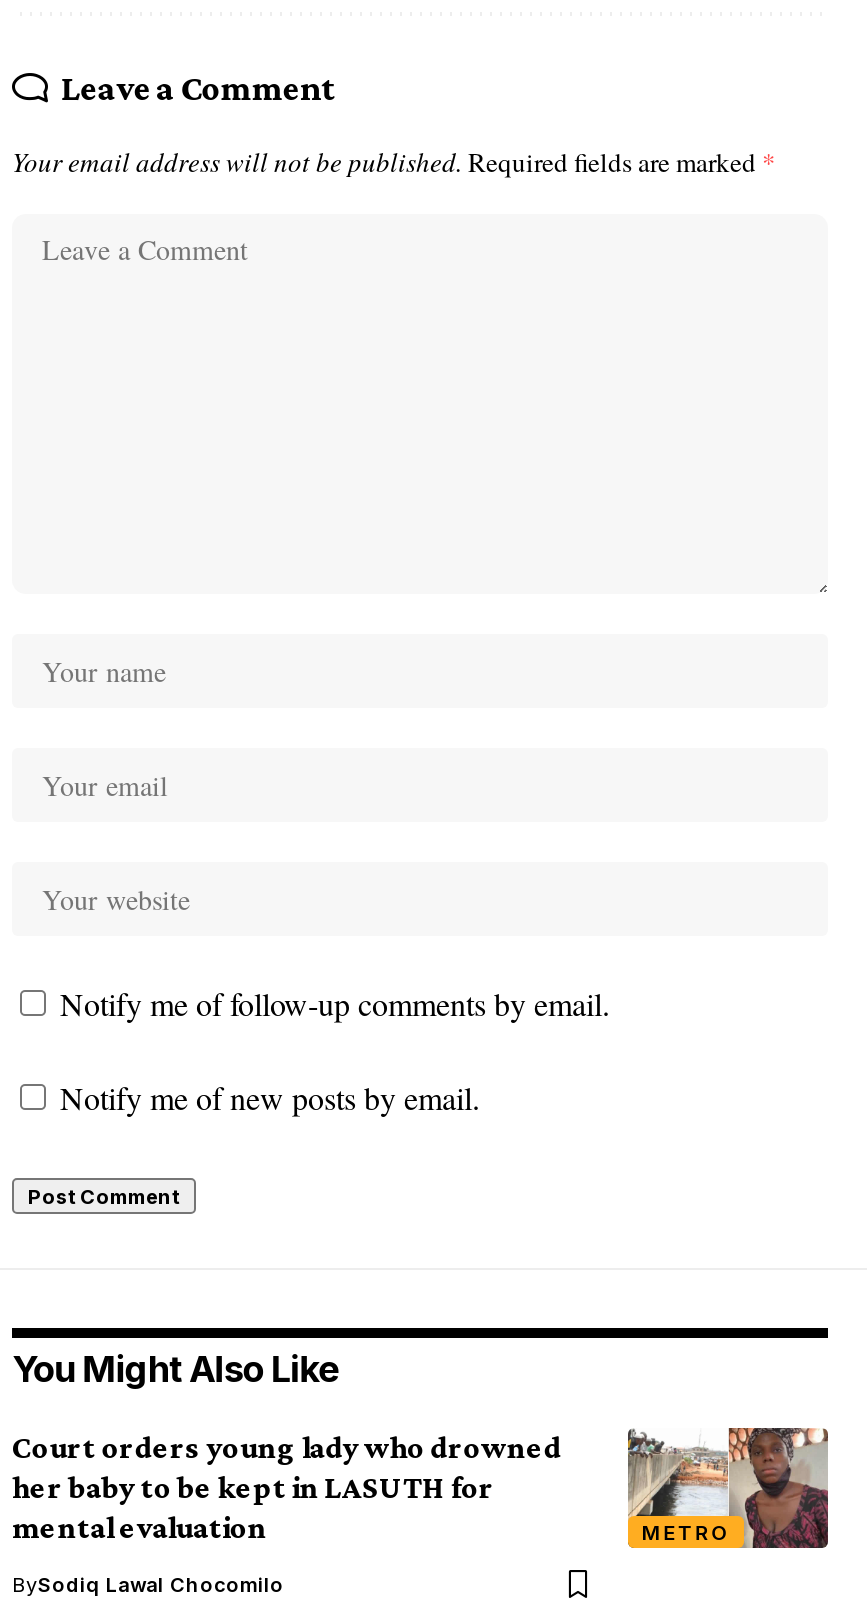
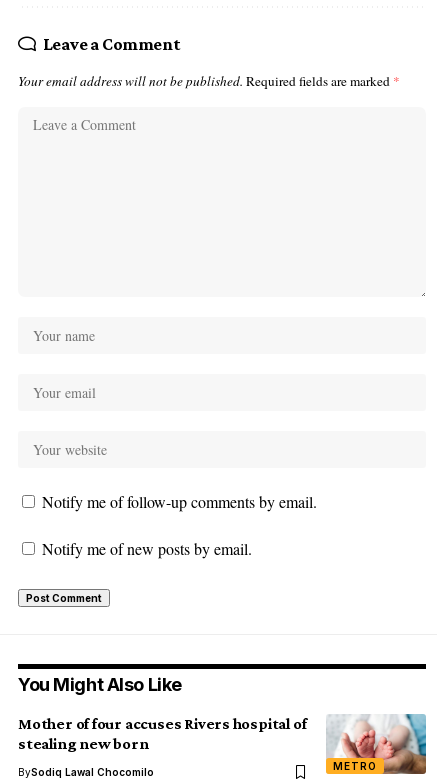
[12,1426,830,1550] [image] | Court orders young lady who drowned | her baby to be kept in LASUTH for | mental evaluation -> [18,713,427,775] [image] | Mother of four accuses Rivers hospital of | stealing new born

